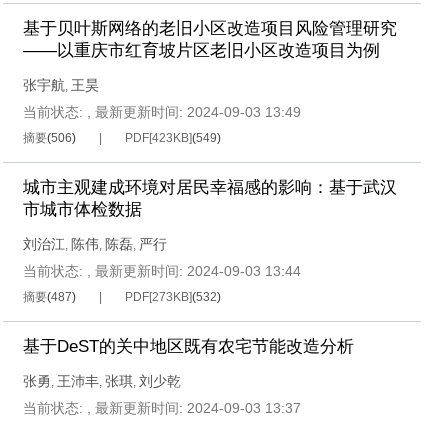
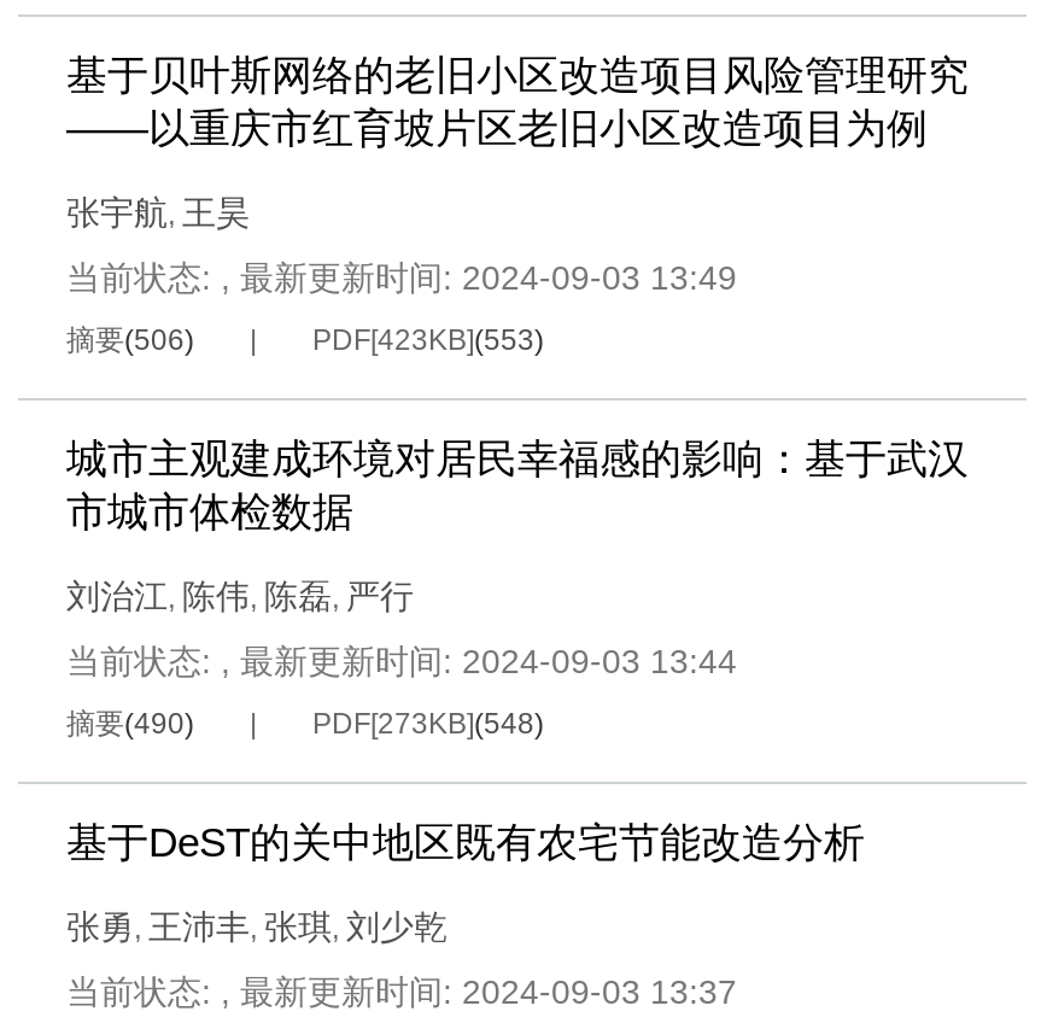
[125,131,221,145] PDF[423KB](549) -> [312,323,544,357] PDF[423KB](553)
[23,290,76,304] 摘要(487) -> [66,707,194,741] 摘要(490)
[125,290,221,304] PDF[273KB](532) -> [312,707,544,741] PDF[273KB](548)

